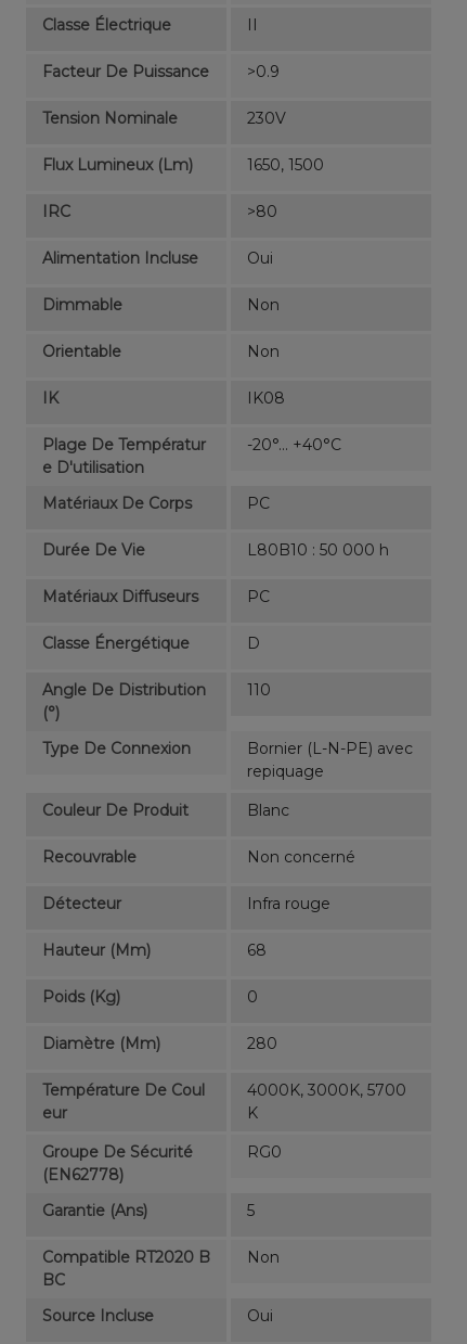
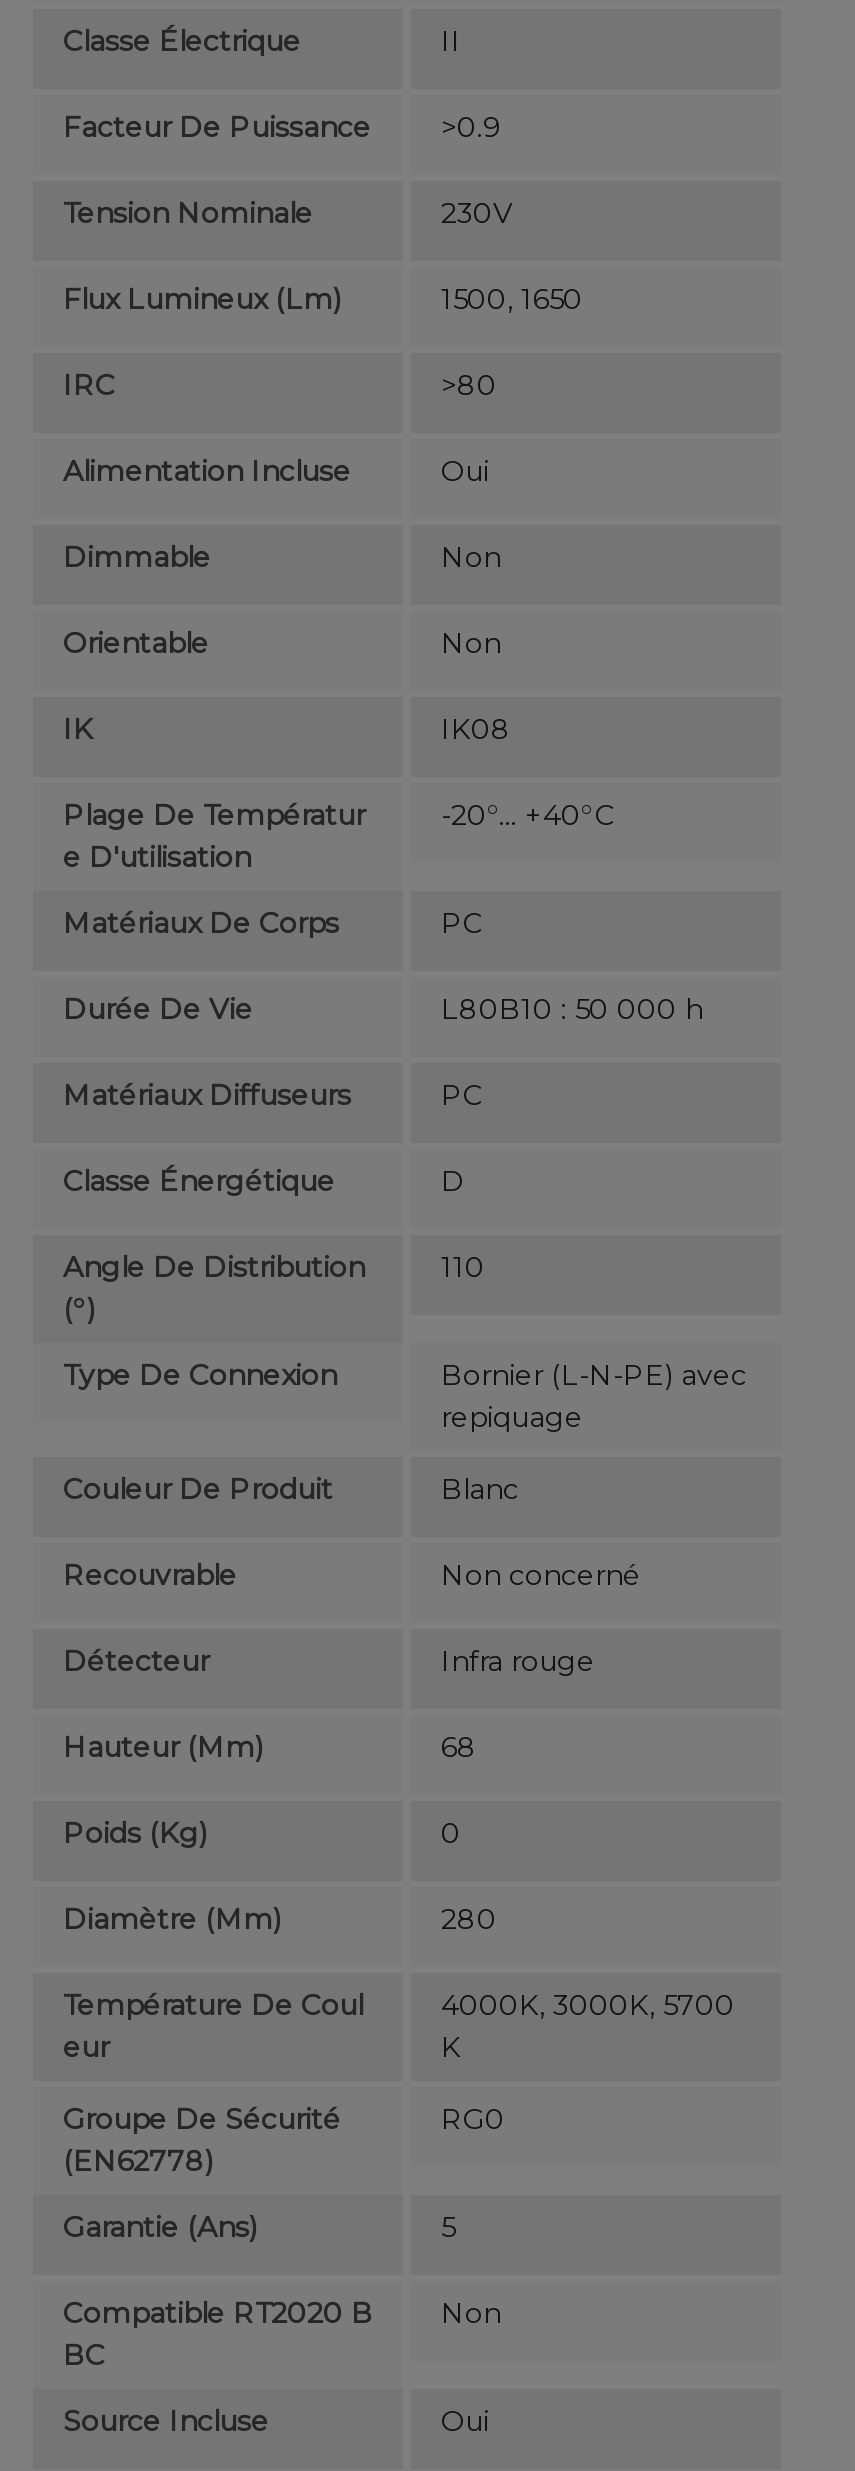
[247,155,324,175] 1650, 1500 -> [441,282,583,318] 1500, 1650

